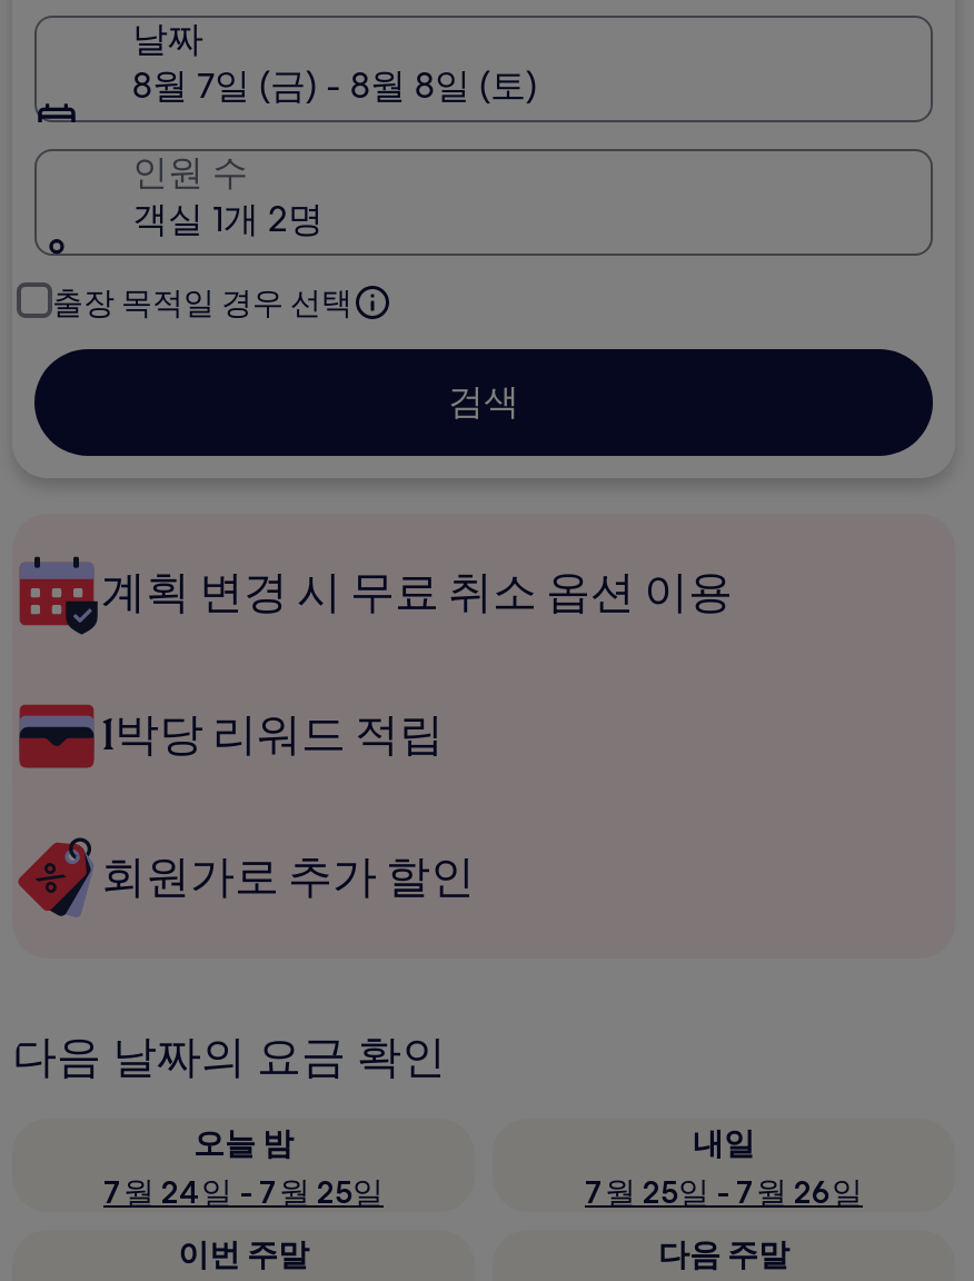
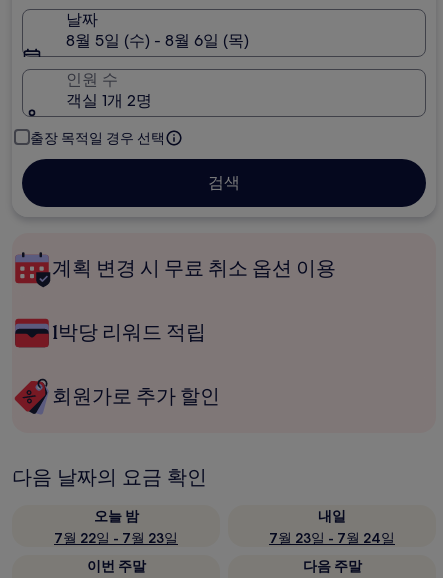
[132,62,537,109] 8월 7일 (금) - 8월 8일 (토) -> [66,30,249,51] 8월 5일 (수) - 8월 6일 (목)
[103,1172,384,1212] 7월 24일 - 7월 25일 -> [54,529,178,547] 7월 22일 - 7월 23일
[585,1172,863,1212] 7월 25일 - 7월 26일 -> [269,529,395,547] 7월 23일 - 7월 24일

